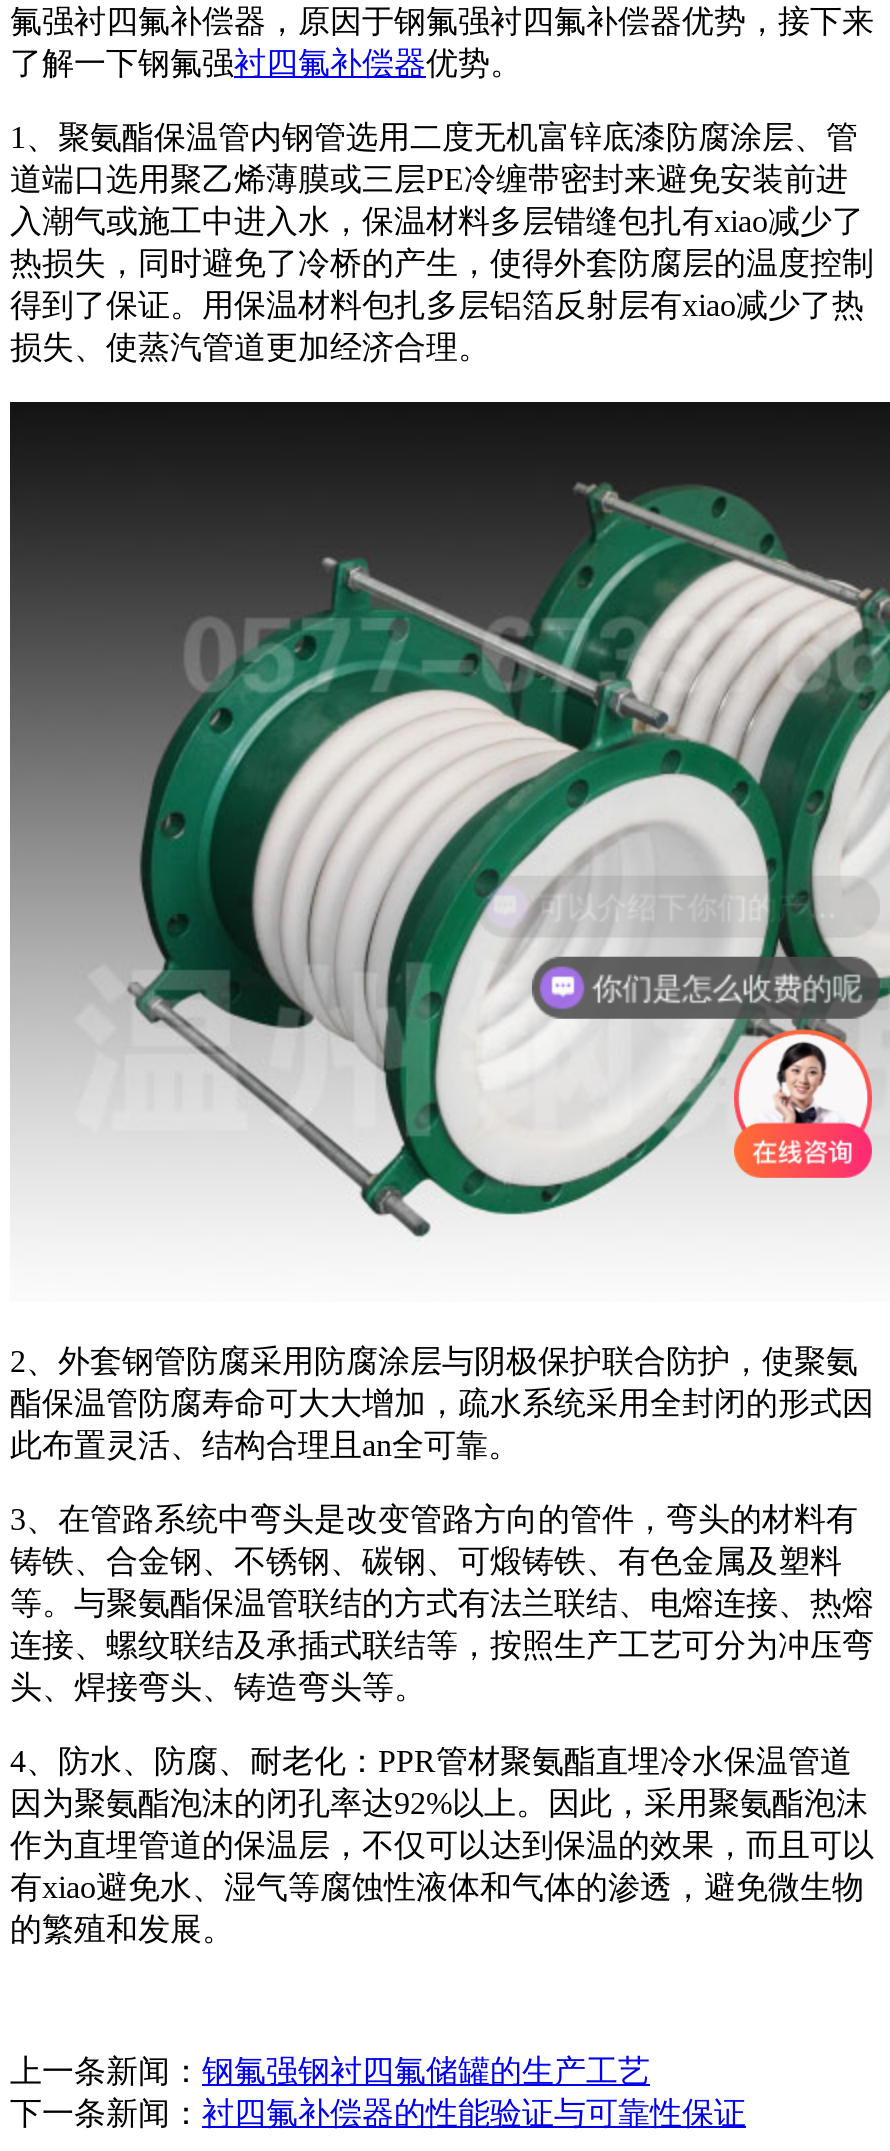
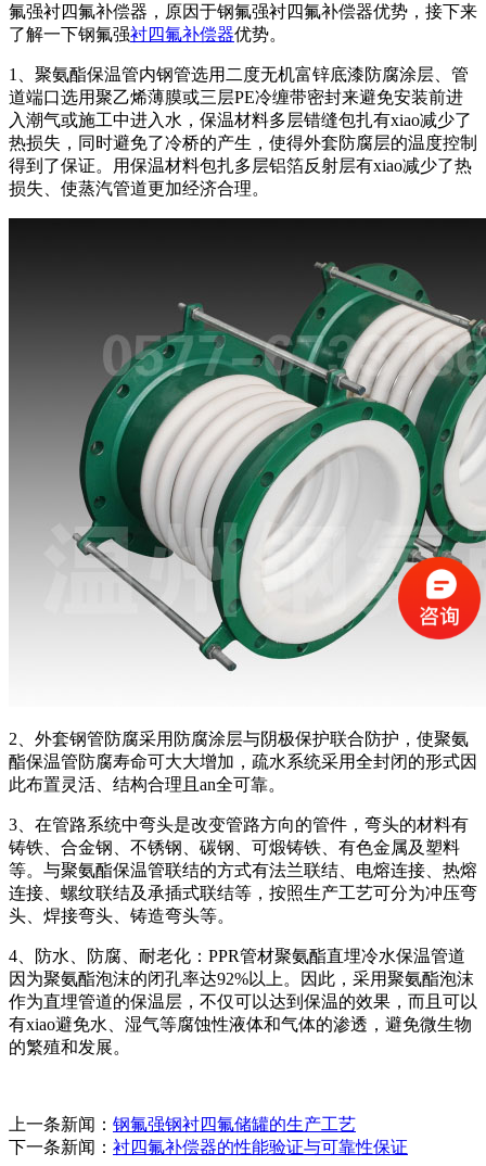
[530,956,880,1180] [image] -> [292,520,482,639] [image]
[593,965,863,999] 你们是怎么收费的呢 -> none

